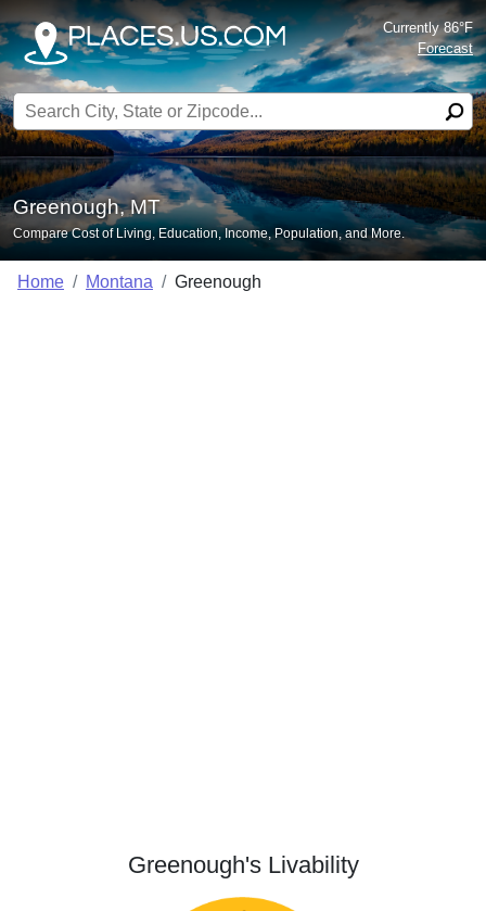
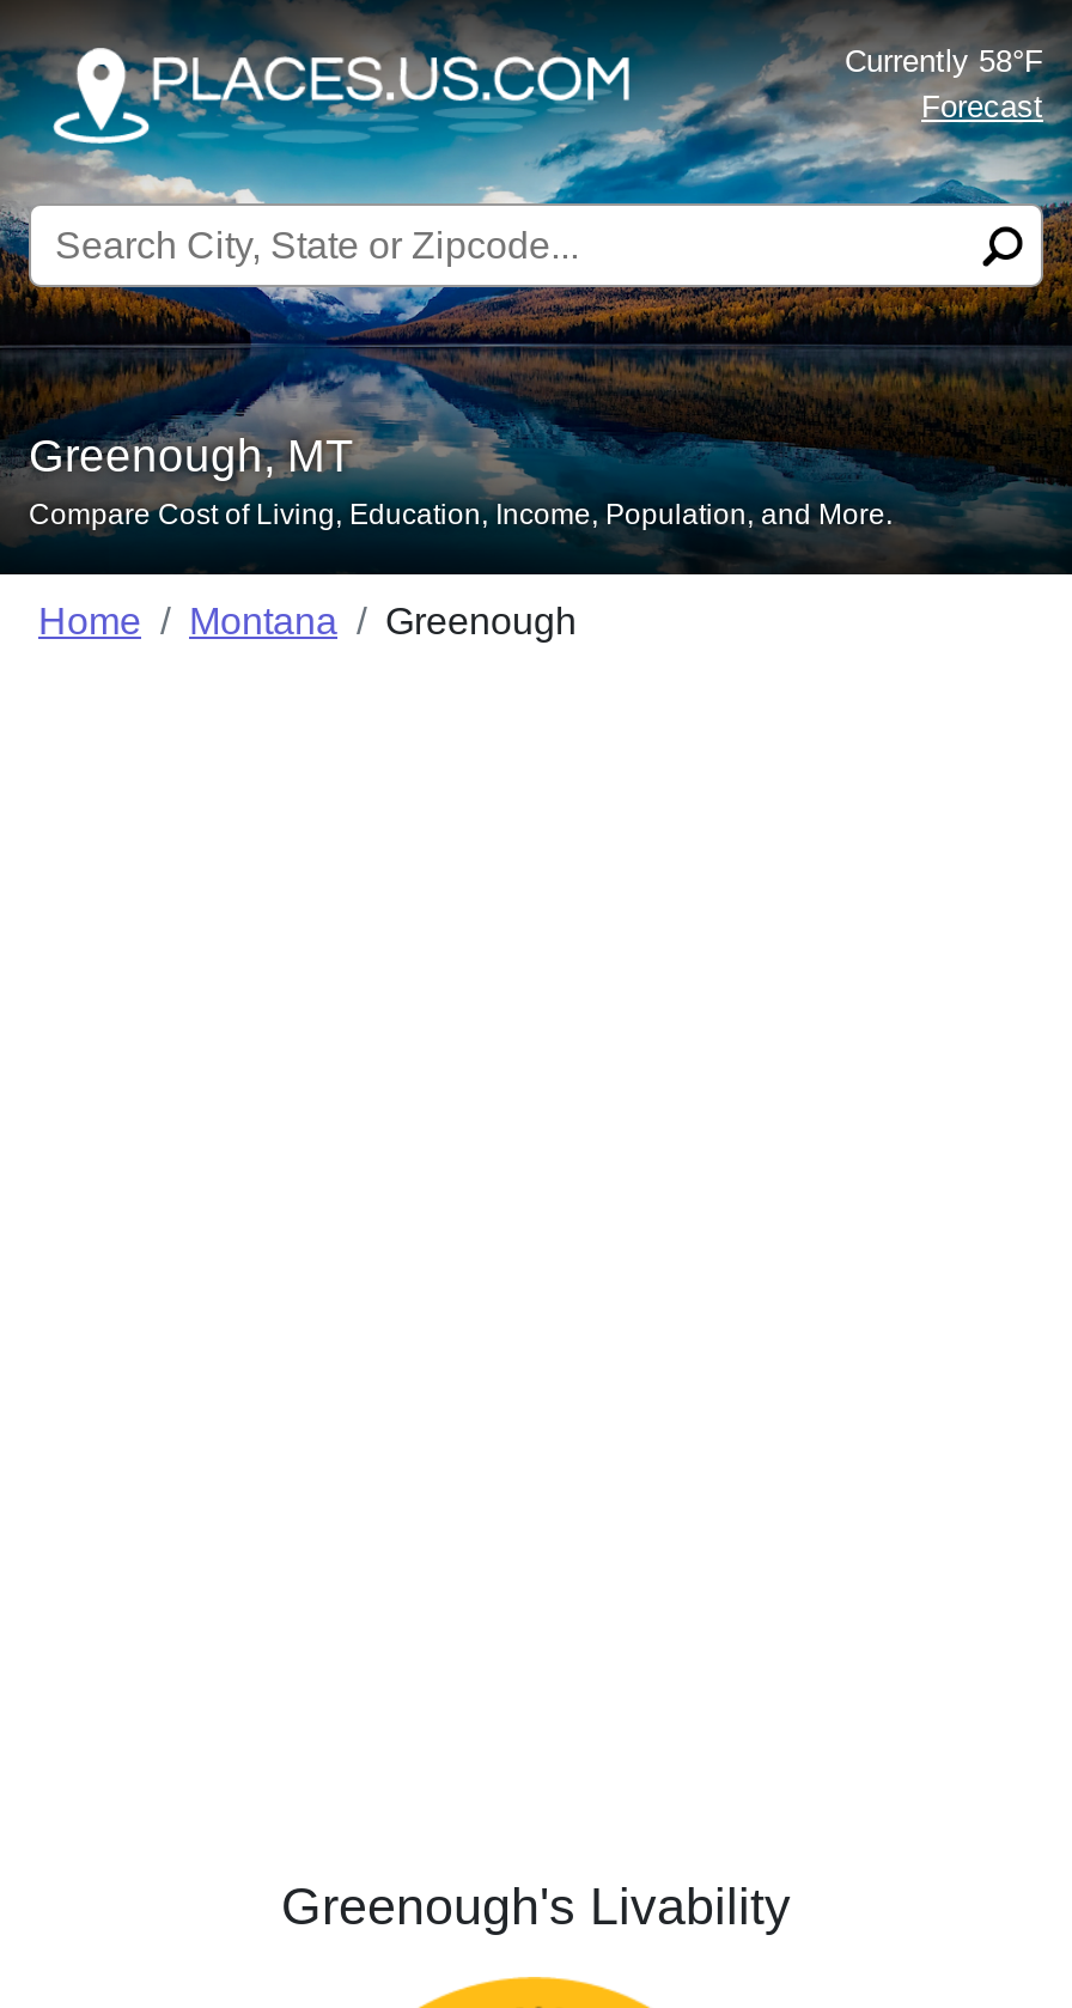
[383,20,473,36] Currently 86°F -> [845,43,1043,79] Currently 58°F

